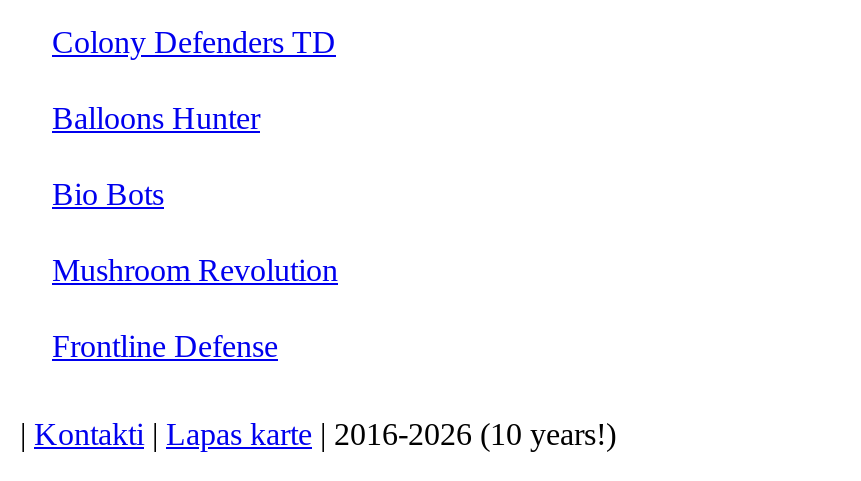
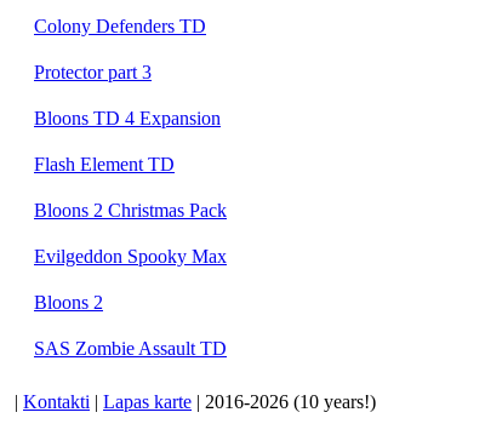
[52,101,338,363] Balloons Hunter | Bio Bots | Mushroom Revolution | Frontline Defense -> [34,62,227,358] Protector part 3 | Bloons TD 4 Expansion | Flash Element TD | Bloons 2 Christmas Pack | Evilgeddon Spooky Max | Bloons 2 | SAS Zombie Assault TD

